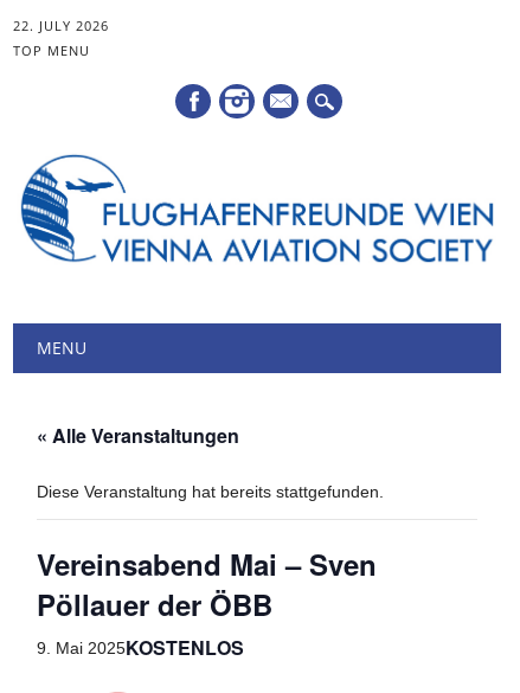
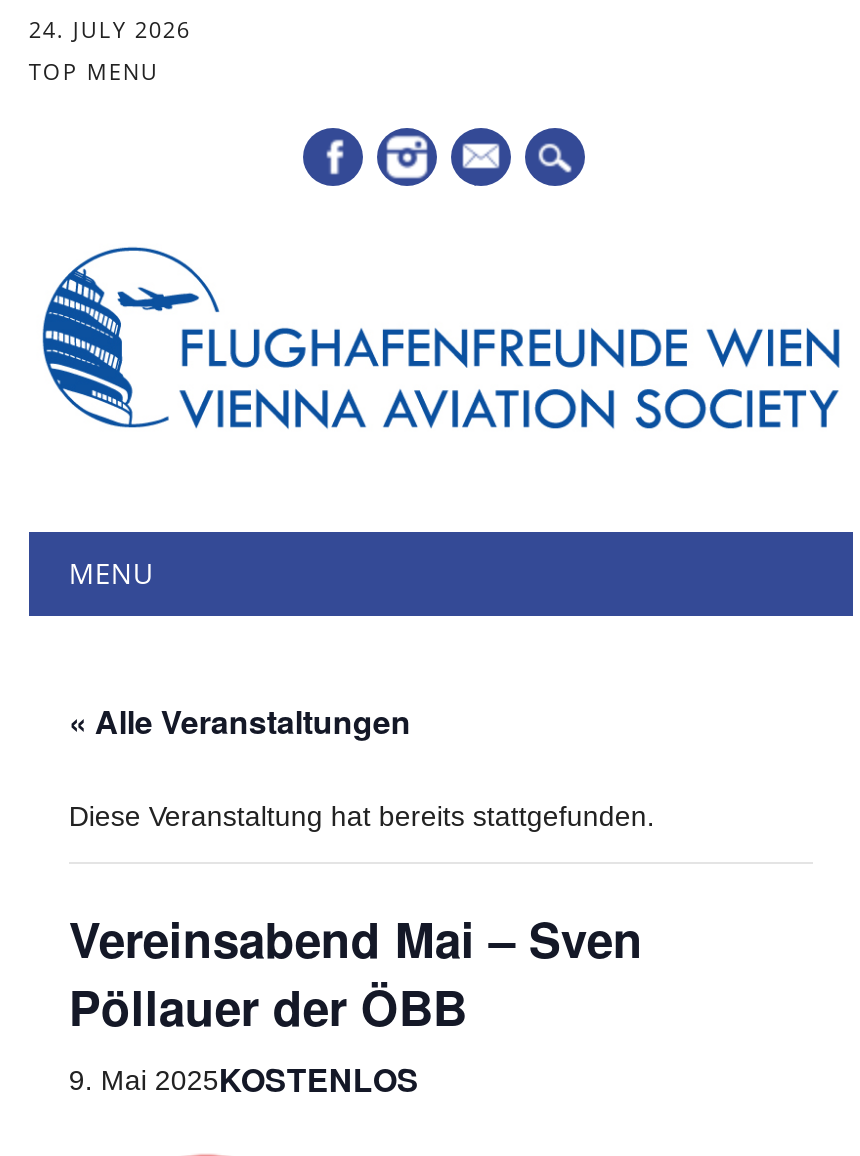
[13,17,109,34] 22. JULY 2026 -> [29,14,191,44] 24. JULY 2026

